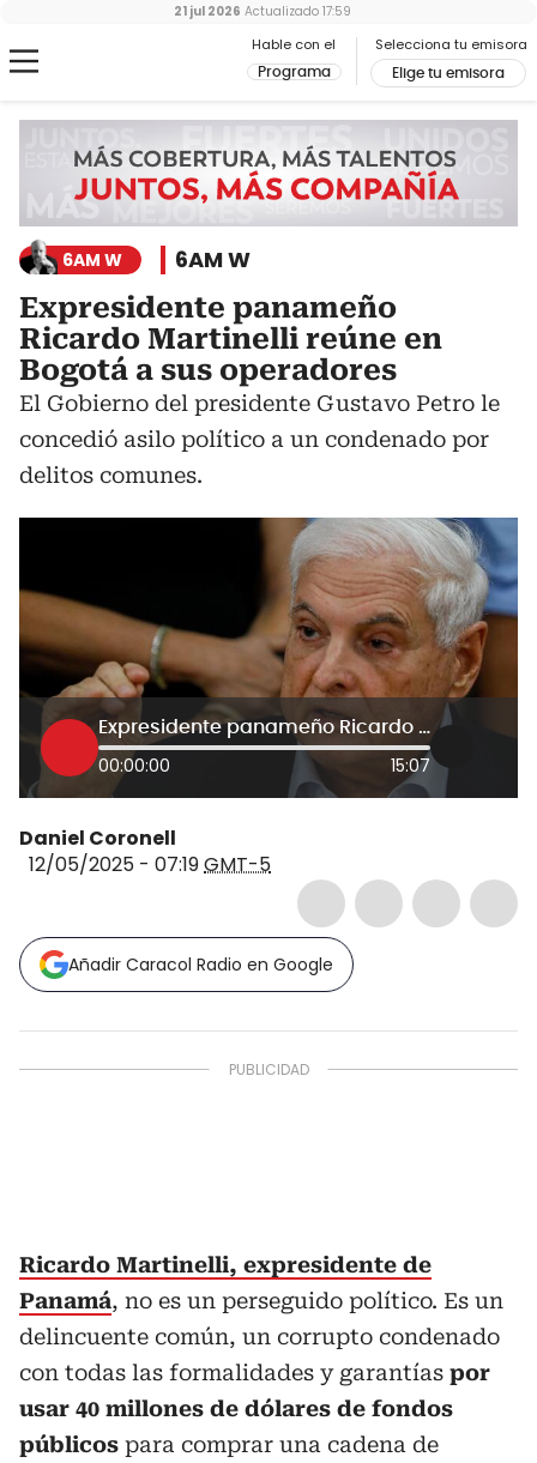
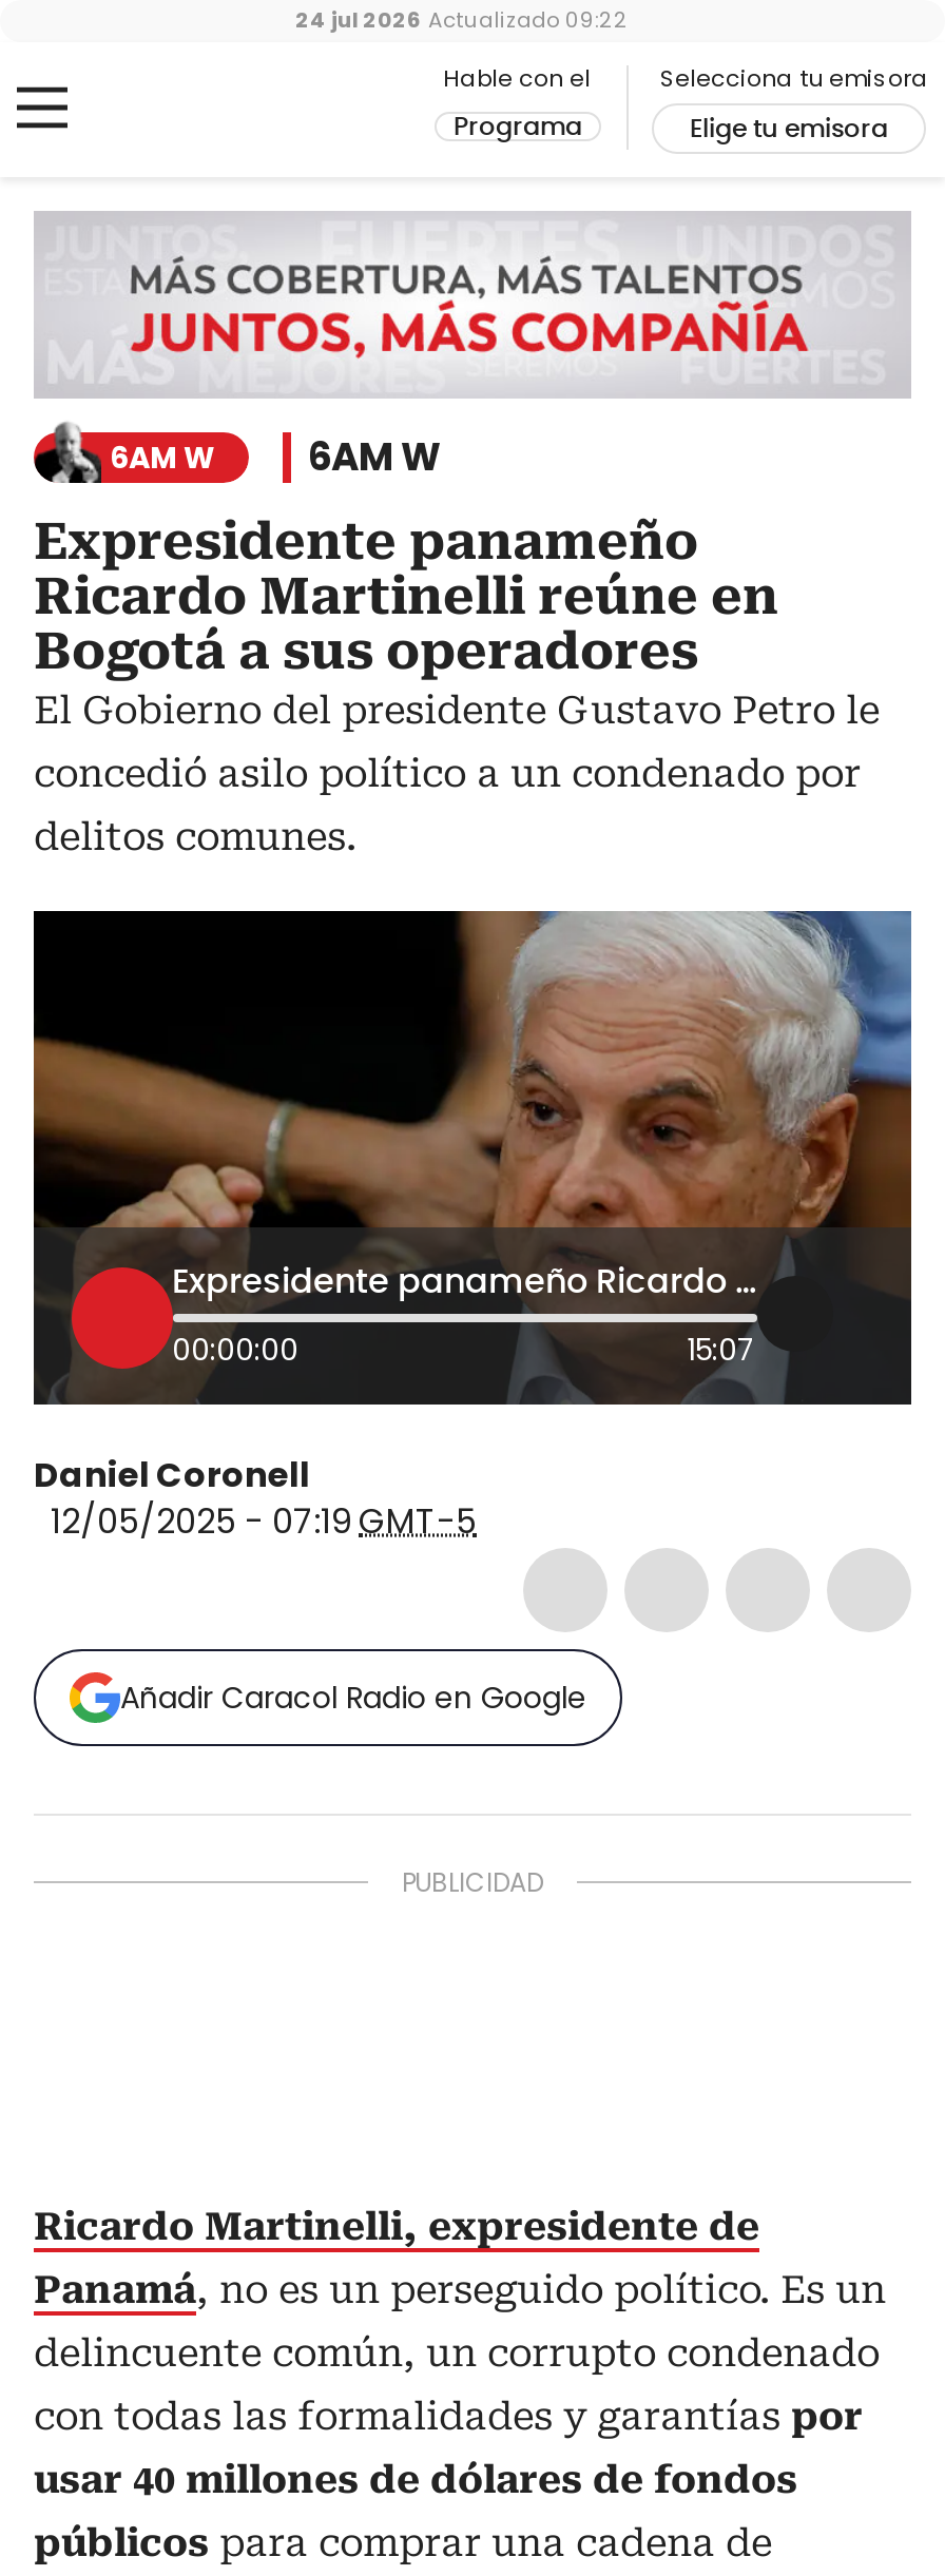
[174,2,351,20] 21 jul 2026 Actualizado 17:59 -> [295,4,629,36] 24 jul 2026 Actualizado 09:22

